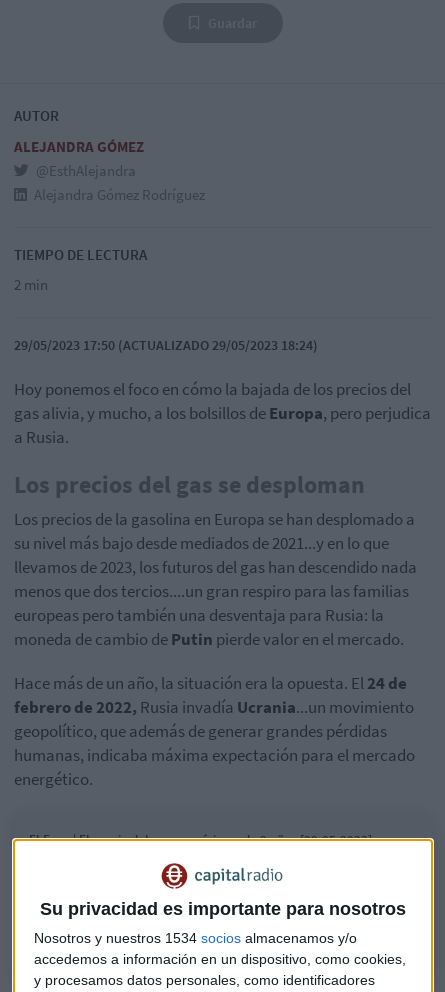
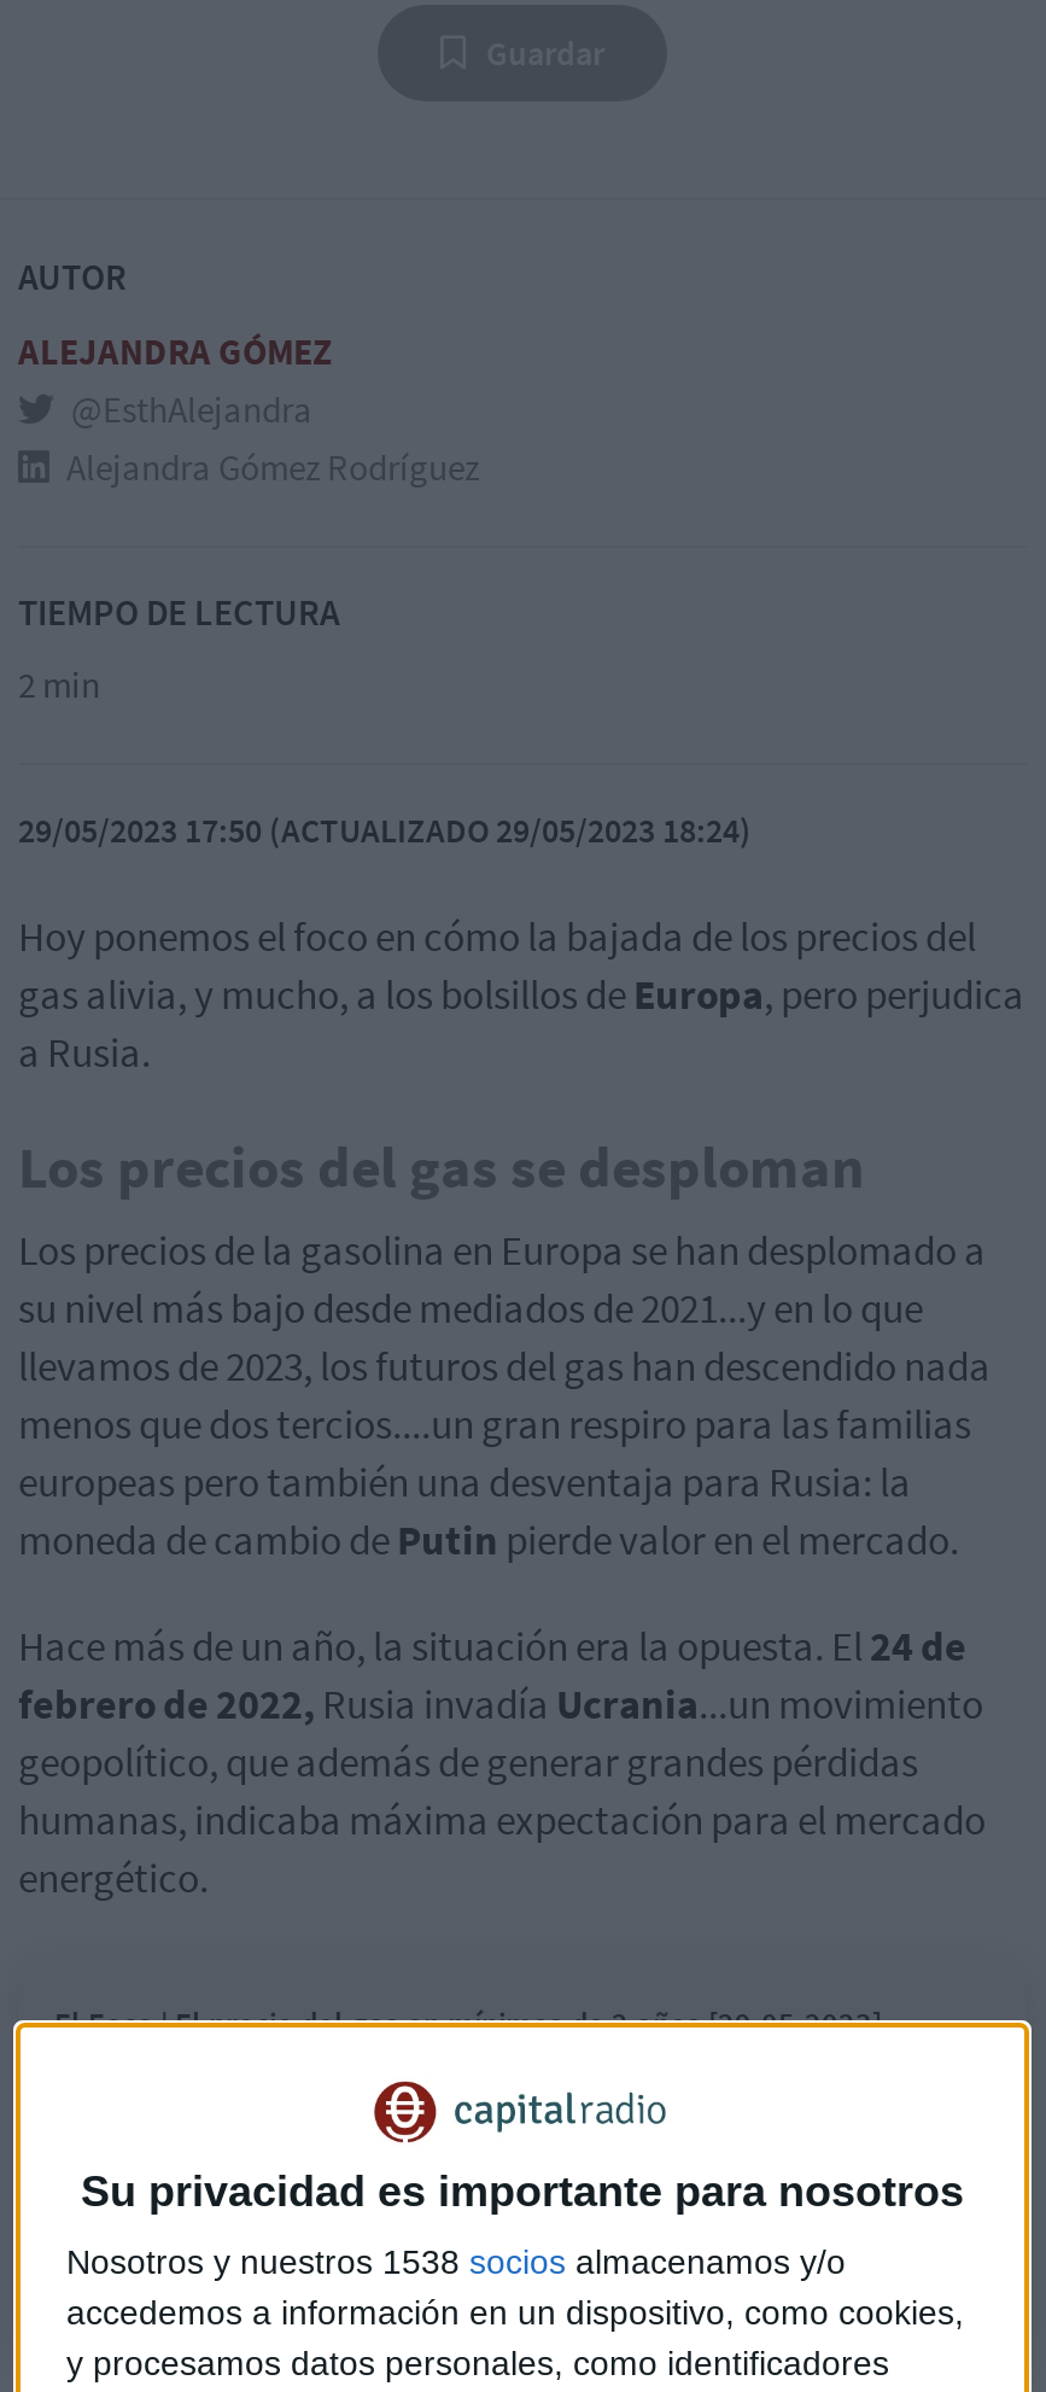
[34,930,357,946] Nosotros y nuestros 1534 socios almacenamos y/o -> [66,2244,846,2282] Nosotros y nuestros 1538 socios almacenamos y/o

